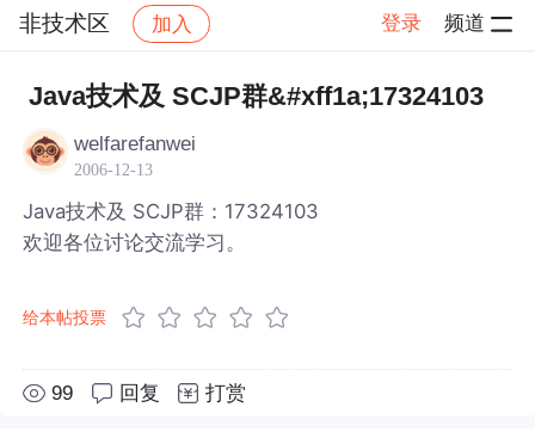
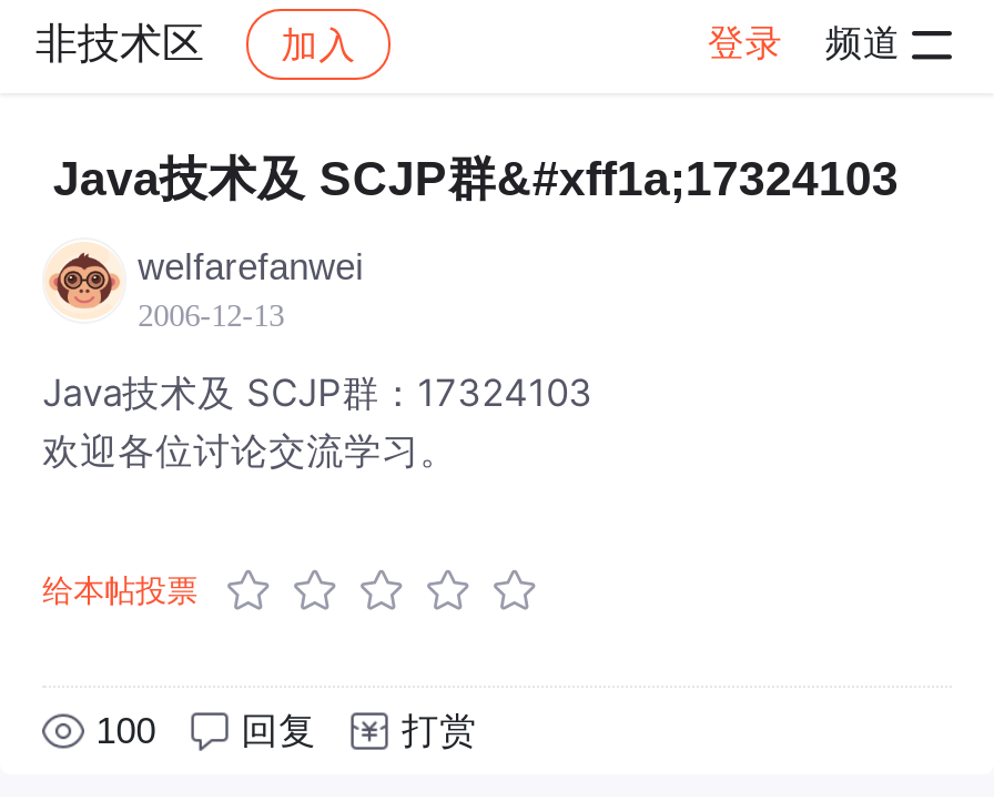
[52,382,73,405] 99 -> [96,711,156,753] 100

